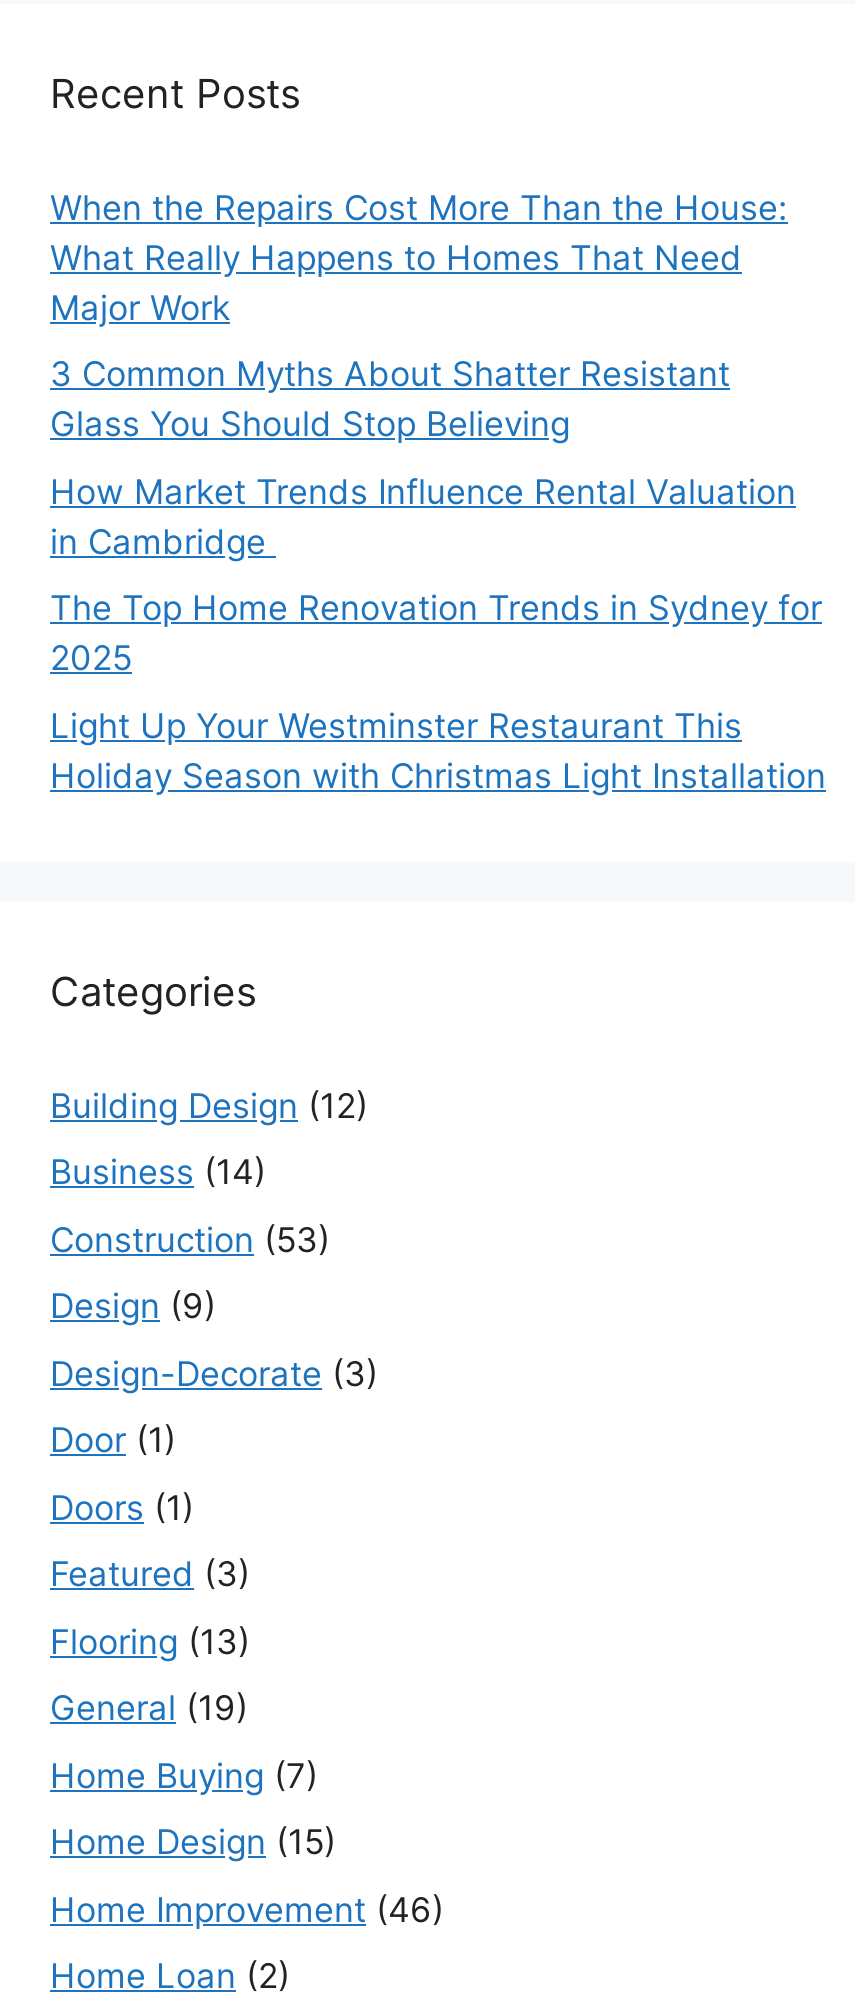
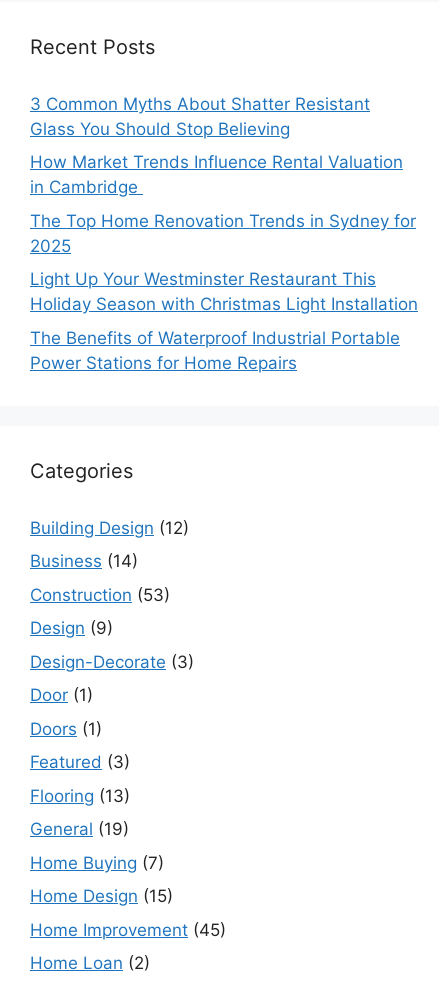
[50,187,788,327] When the Repairs Cost More Than the House: | What Really Happens to Homes That Need | Major Work -> none
moved [50,354,826,795] -> [30,94,418,314]: 3 Common Myths About Shatter Resistant | Glass You Should Stop Believing | How Market Trends Influence Rental Valuation | in Cambridge | The Top Home Renovation Trends in Sydney for | 2025 | Light Up Your Westminster Restaurant This | Holiday Season with Christmas Light Installation
none -> [30,328,400,373] The Benefits of Waterproof Industrial Portable | Power Stations for Home Repairs
[50,1889,444,1929] Home Improvement (46) -> [30,920,226,940] Home Improvement (45)

